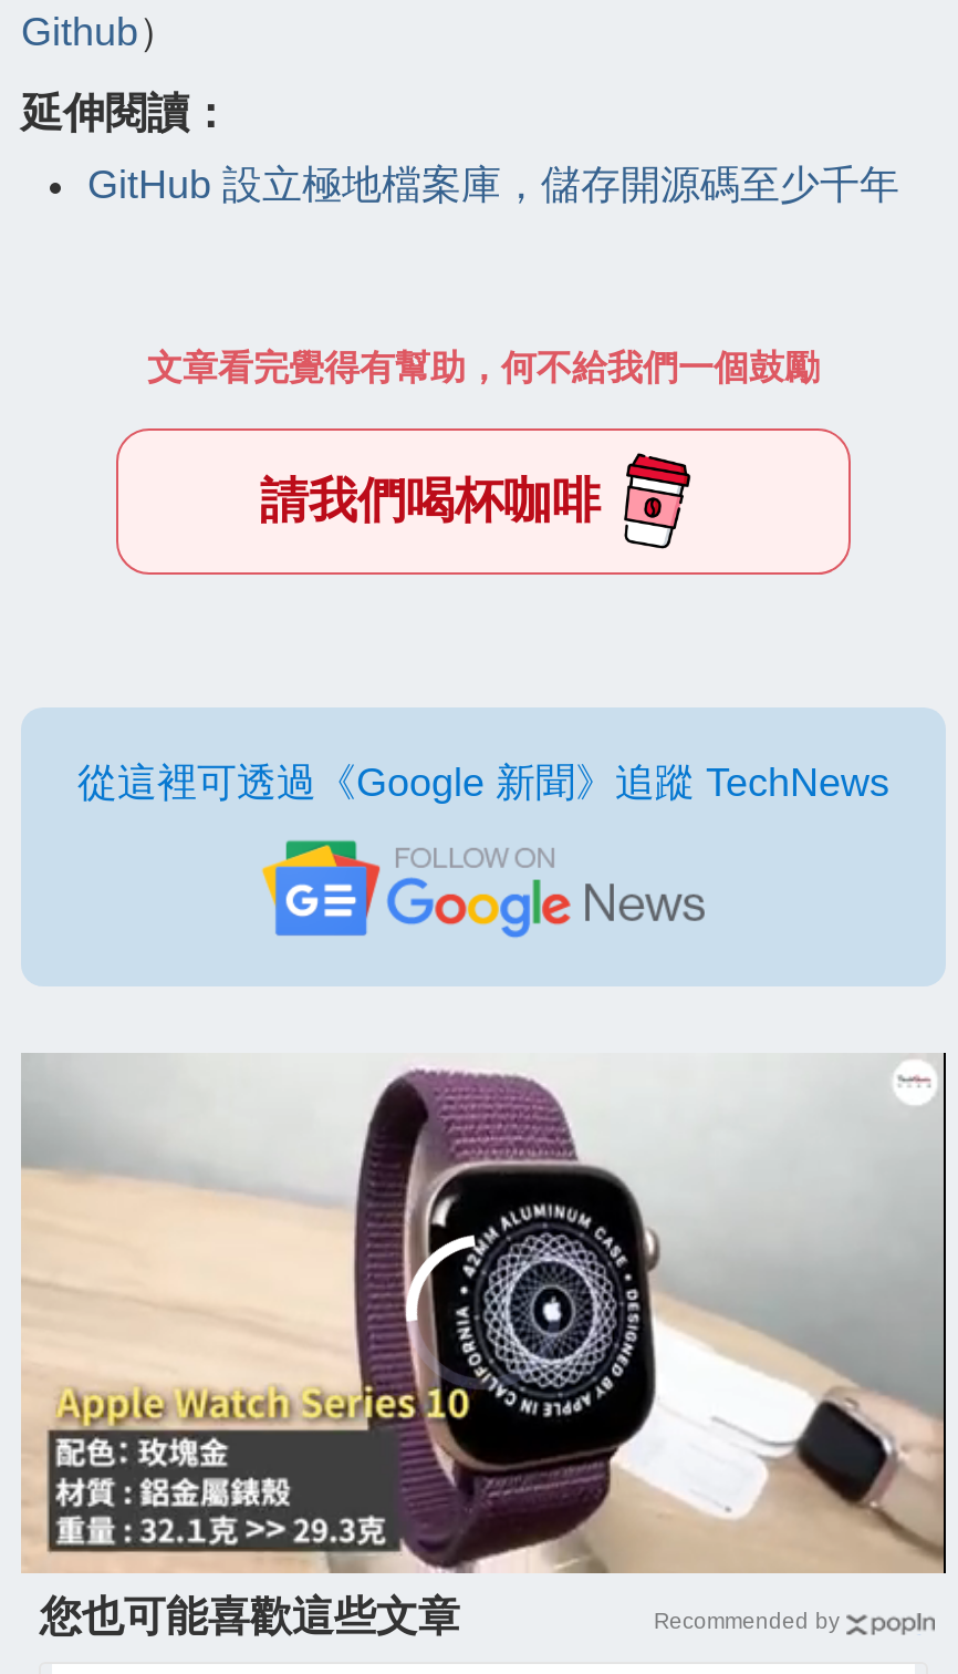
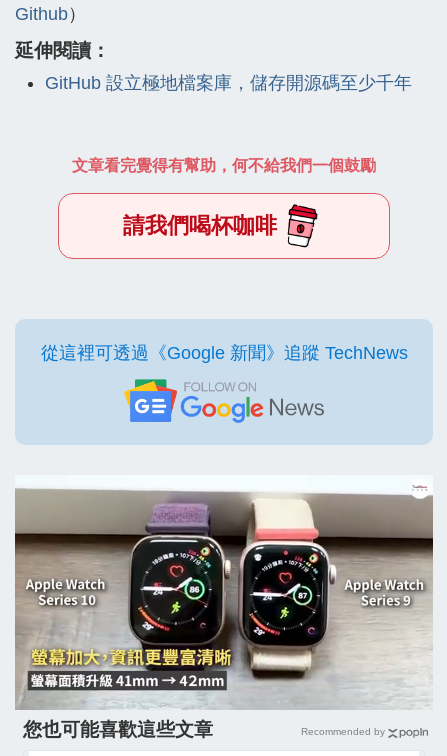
[21,1052,948,1574] [image] -> [14,476,433,710] [image]

